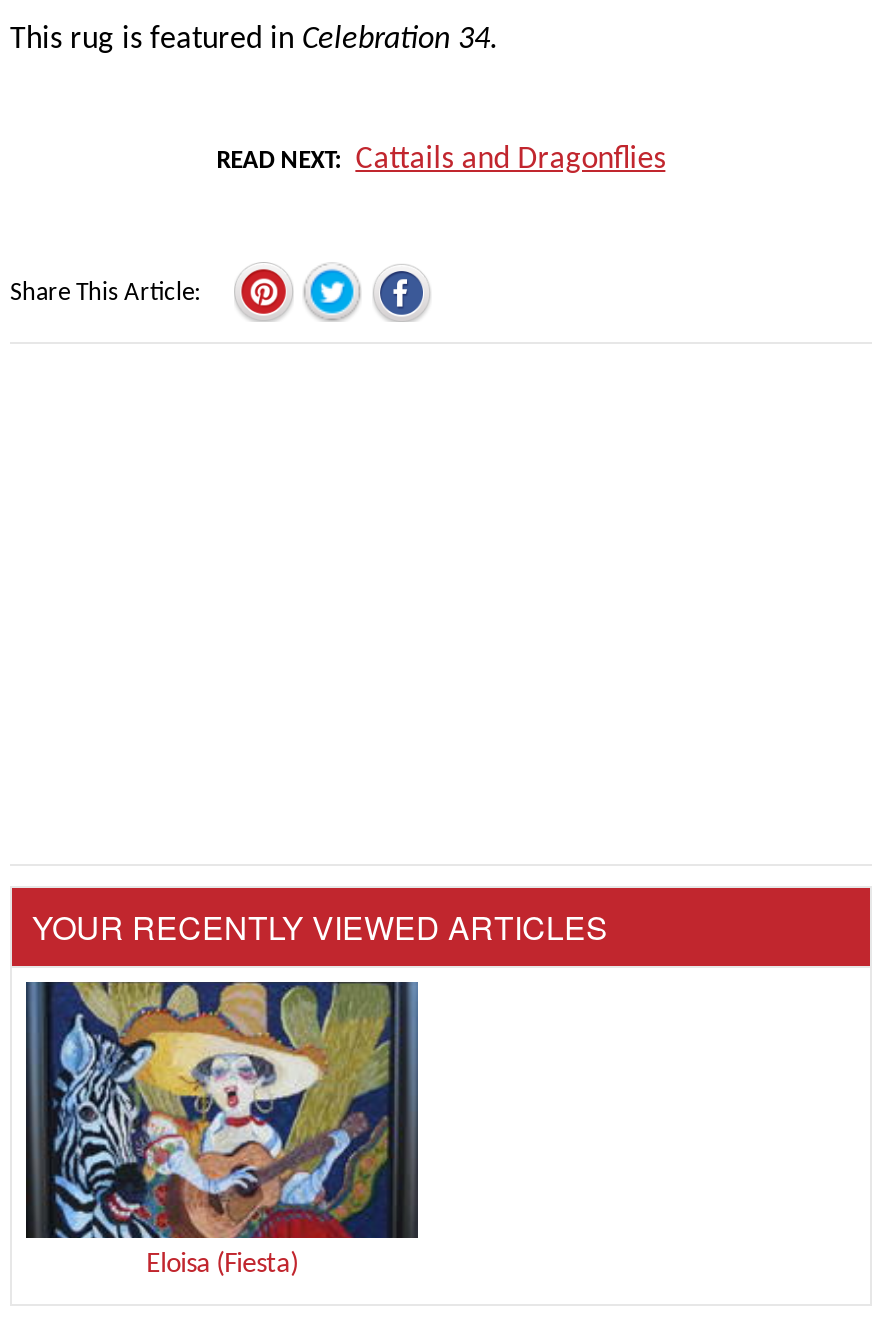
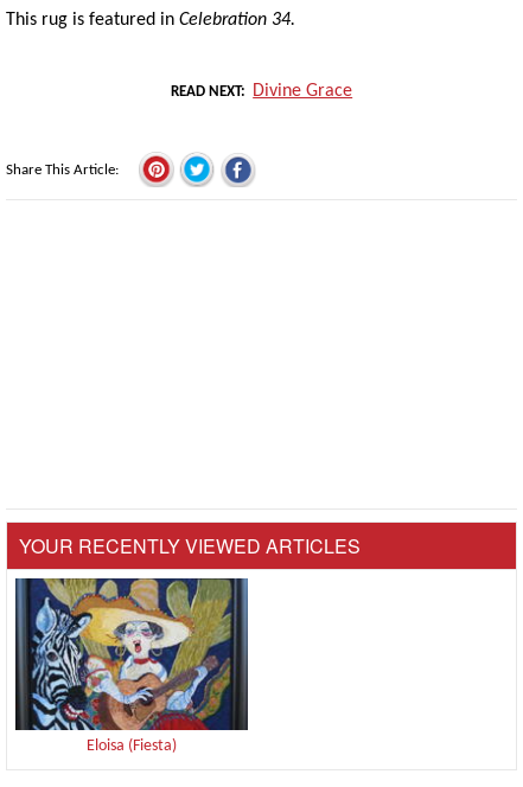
[355,144,665,176] Cattails and Dragonflies -> [253,82,352,101] Divine Grace

